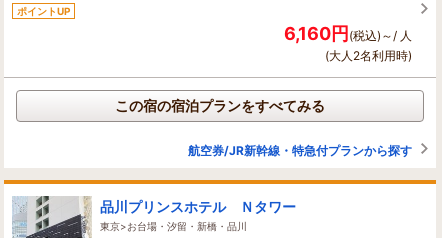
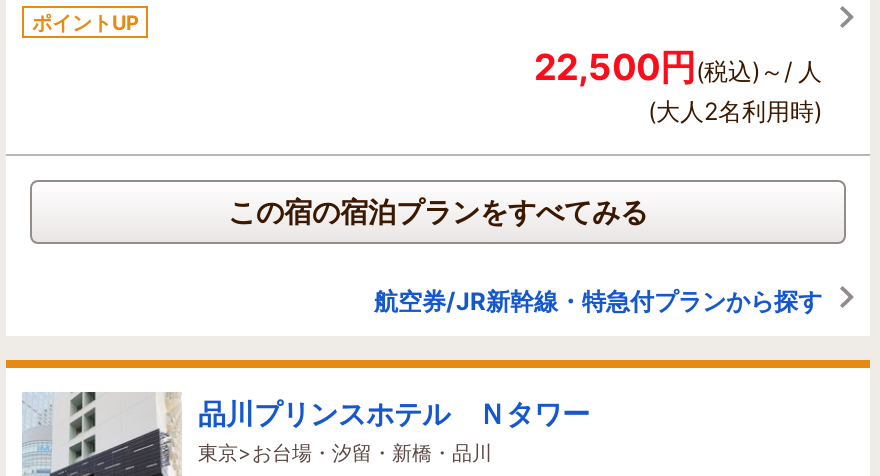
[284,23,412,44] 6,160円(税込)～/ 人 -> [534,45,822,87] 22,500円(税込)～/ 人

